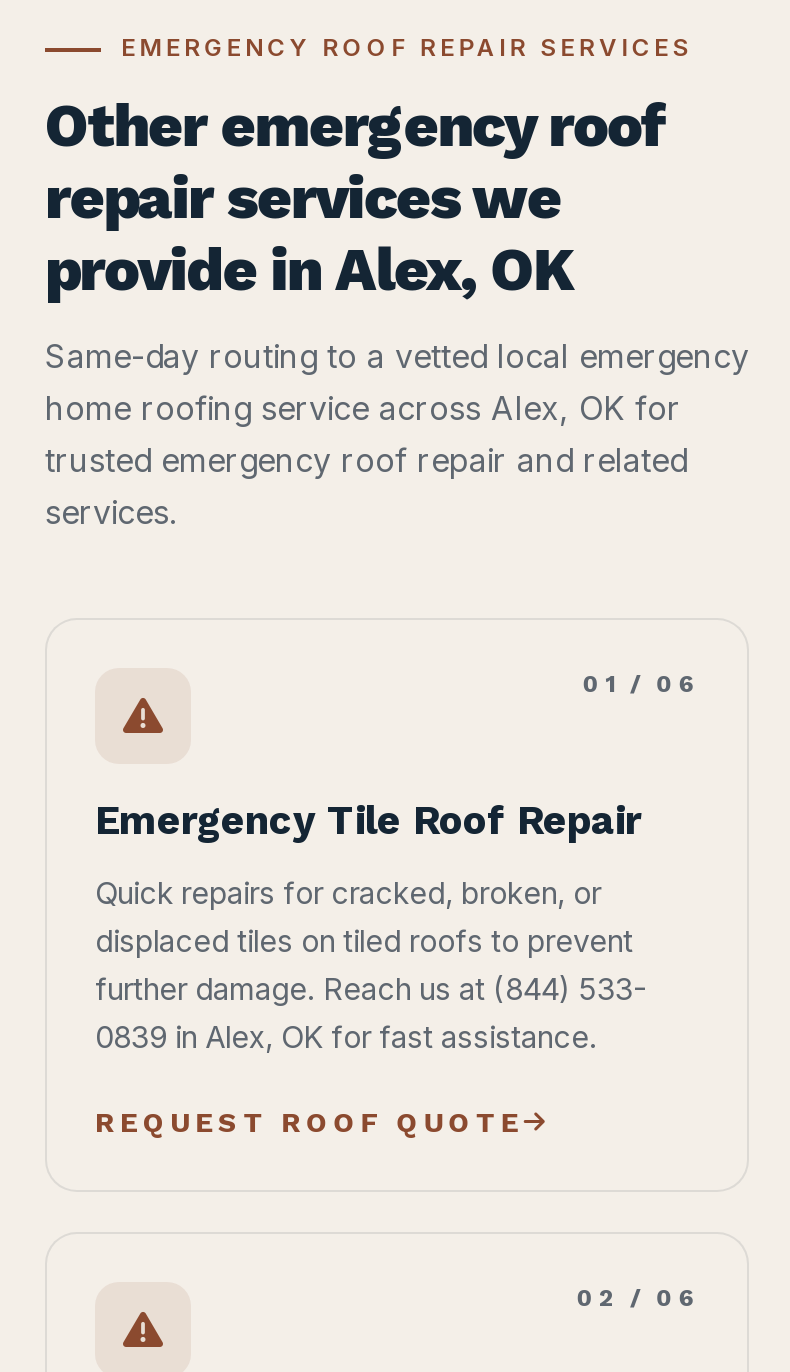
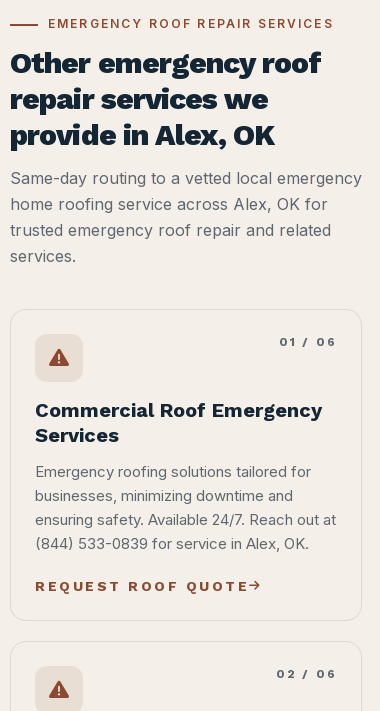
[95,796,641,844] Emergency Tile Roof Repair -> [35,398,322,447] Commercial Roof Emergency | Services
[95,874,647,1056] Quick repairs for cracked, broken, or | displaced tiles on tiled roofs to prevent | further damage. Reach us at (844) 533- | 0839 in Alex, OK for fast assistance. -> [35,462,336,553] Emergency roofing solutions tailored for | businesses, minimizing downtime and | ensuring safety. Available 24/7. Reach out at | (844) 533-0839 for service in Alex, OK.

